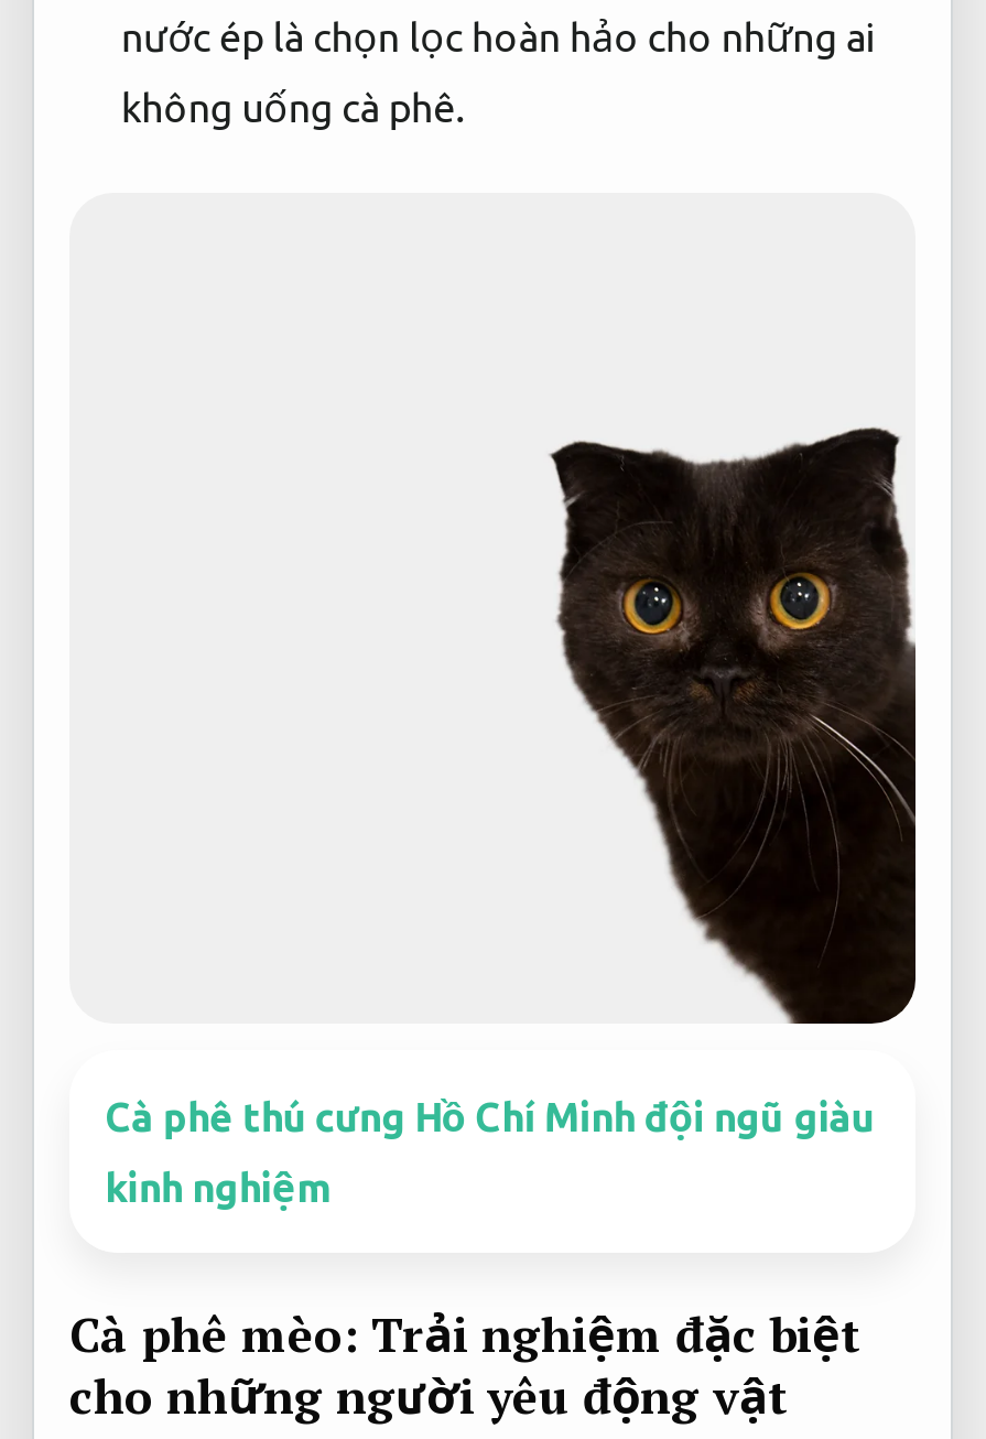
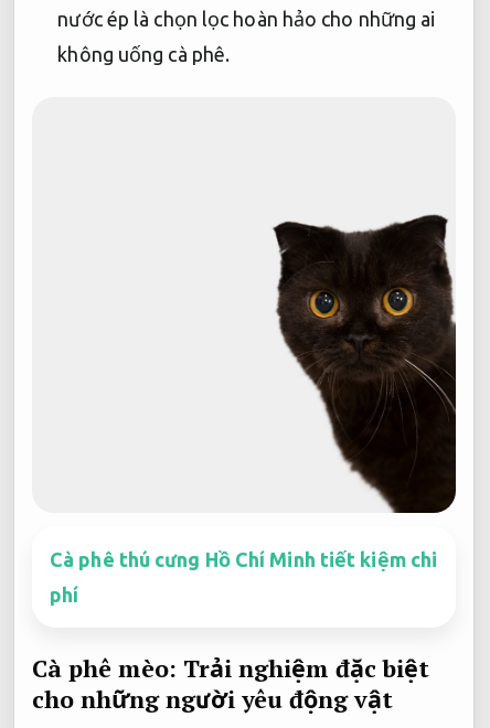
[105,1094,874,1138] Cà phê thú cưng Hồ Chí Minh đội ngũ giàu -> [50,548,437,570] Cà phê thú cưng Hồ Chí Minh tiết kiệm chi
[105,1164,330,1208] kinh nghiệm -> [50,583,79,605] phí

